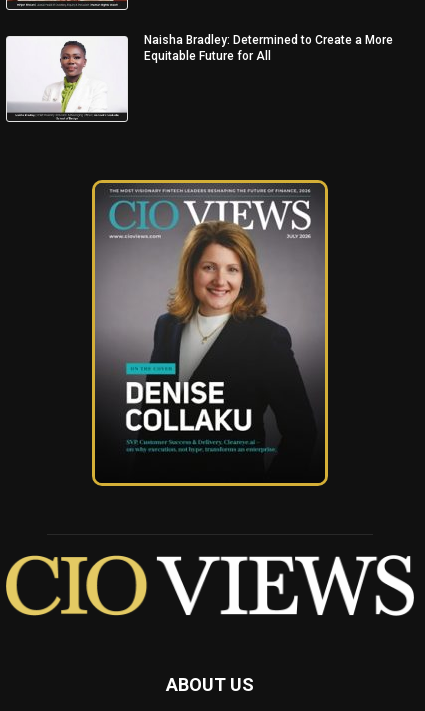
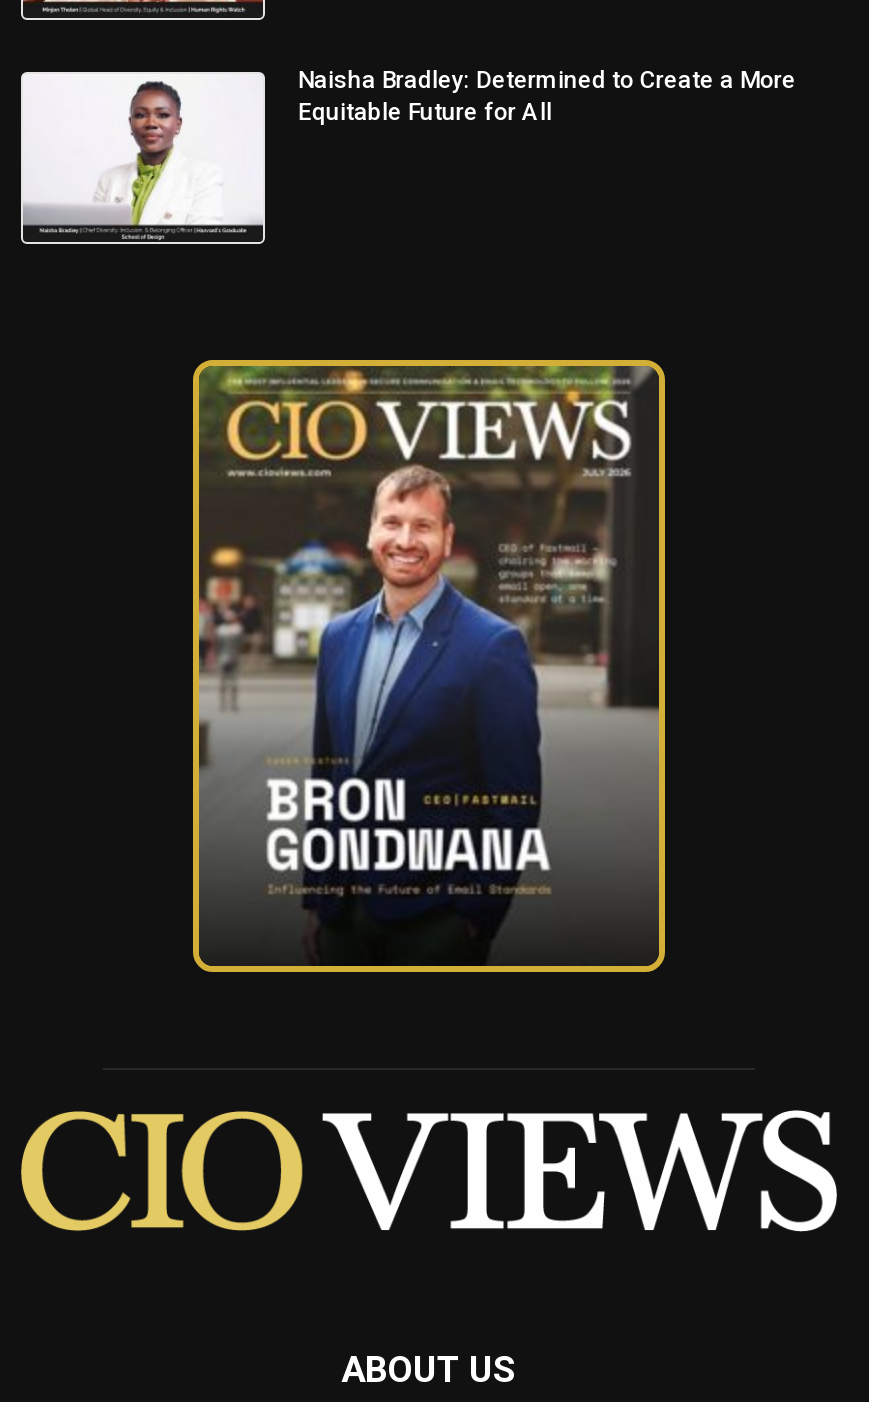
[95,183,325,474] [image] -> [199,366,659,954] [image]

